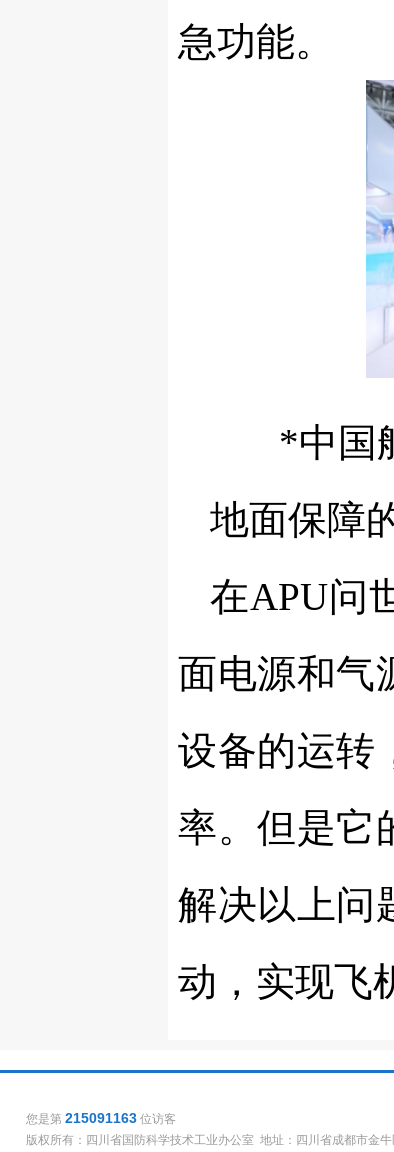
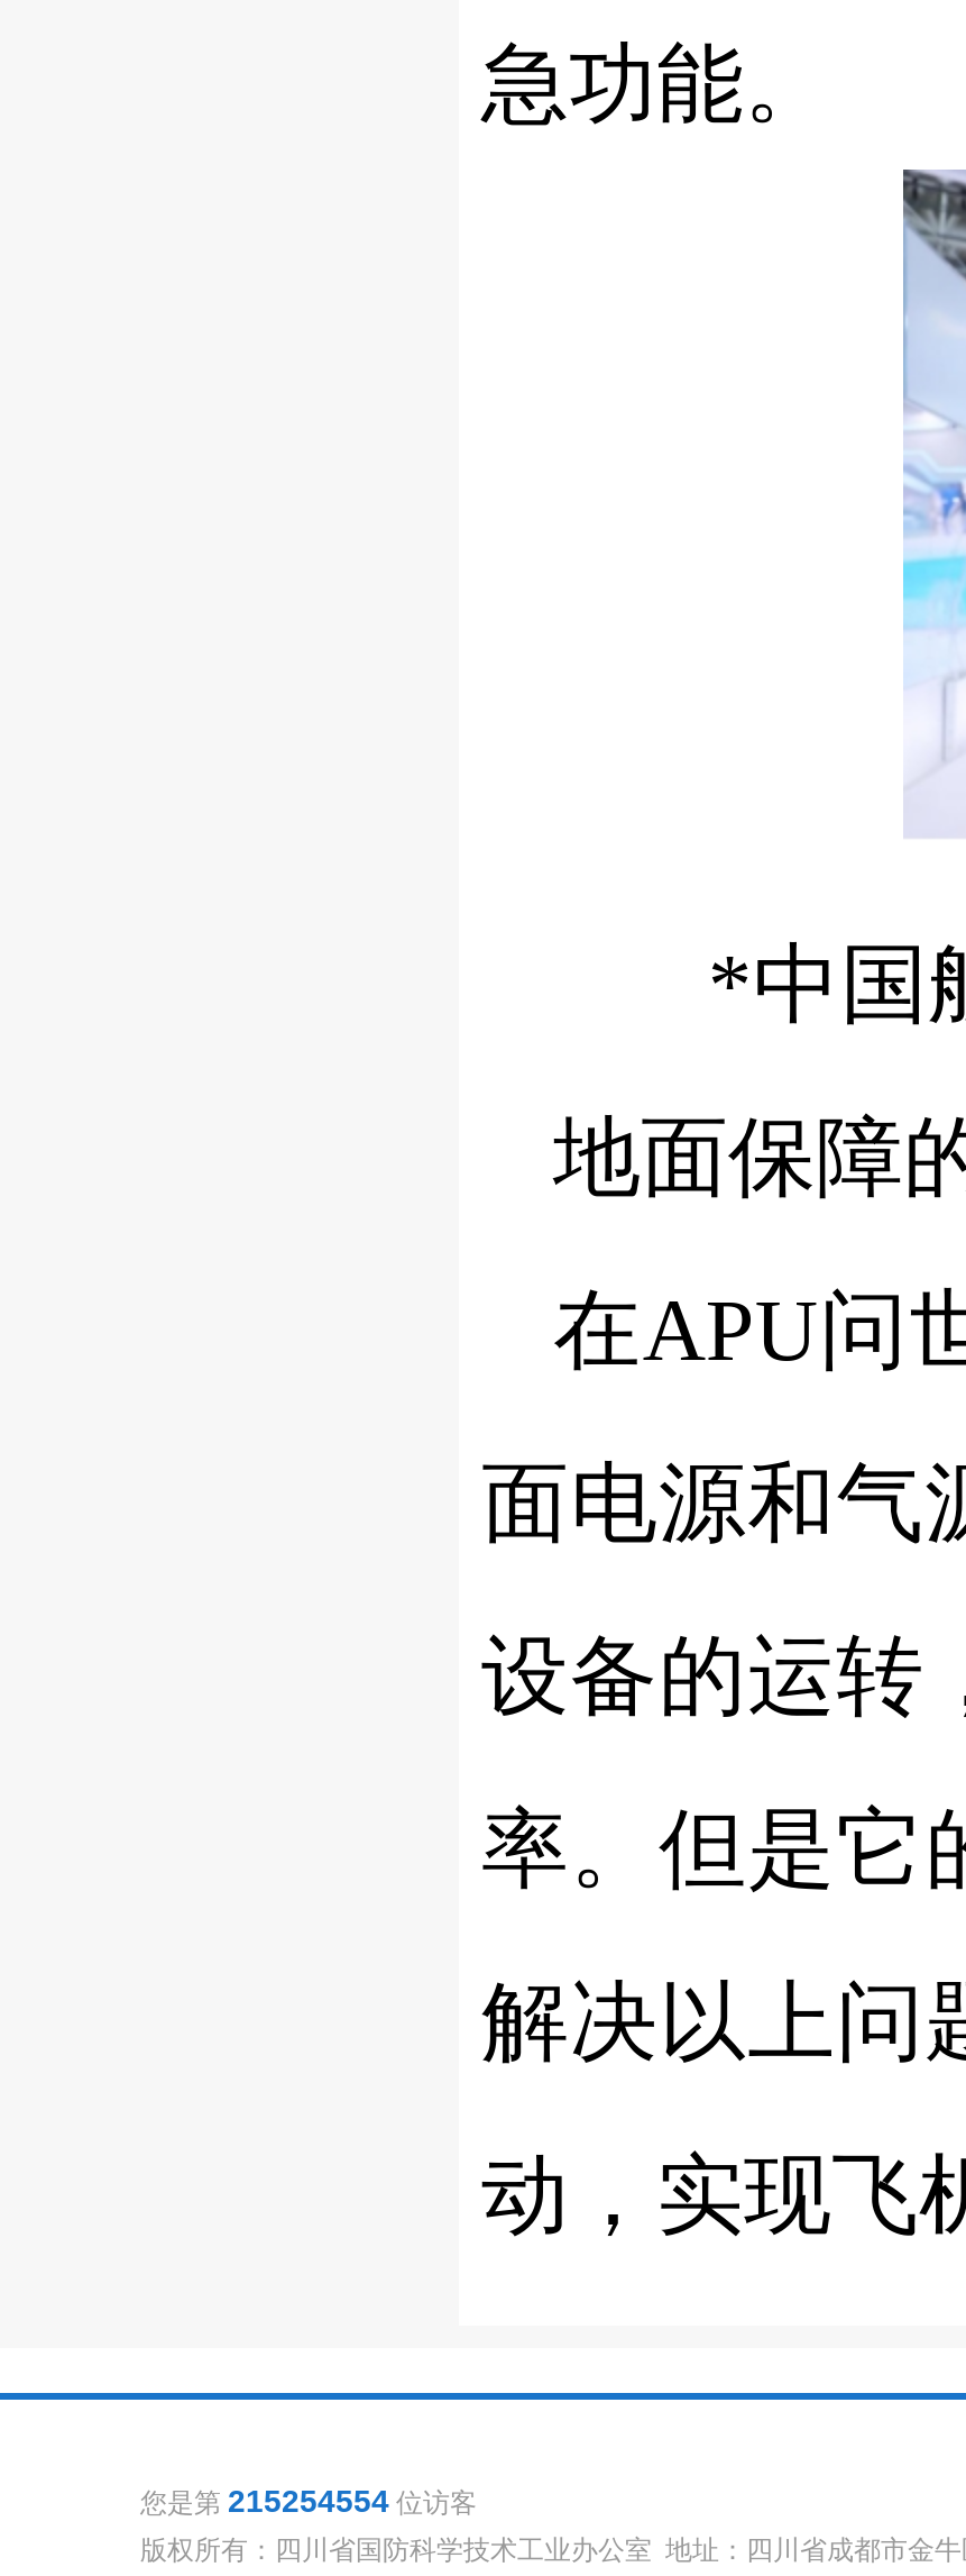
[26,1110,176,1126] 您是第215091163位访客 -> [140,2483,477,2519] 您是第215254554位访客

